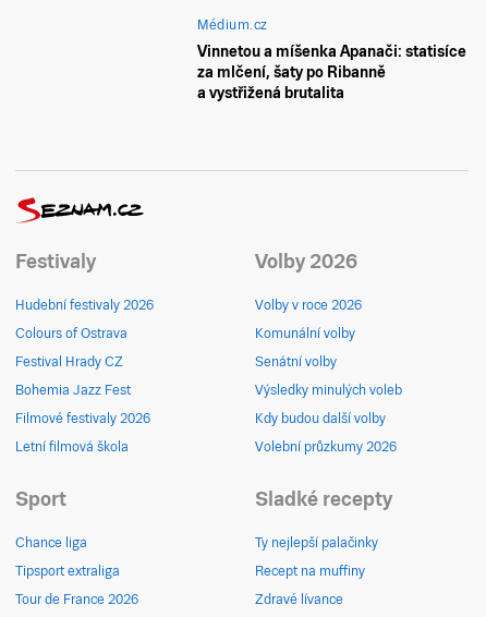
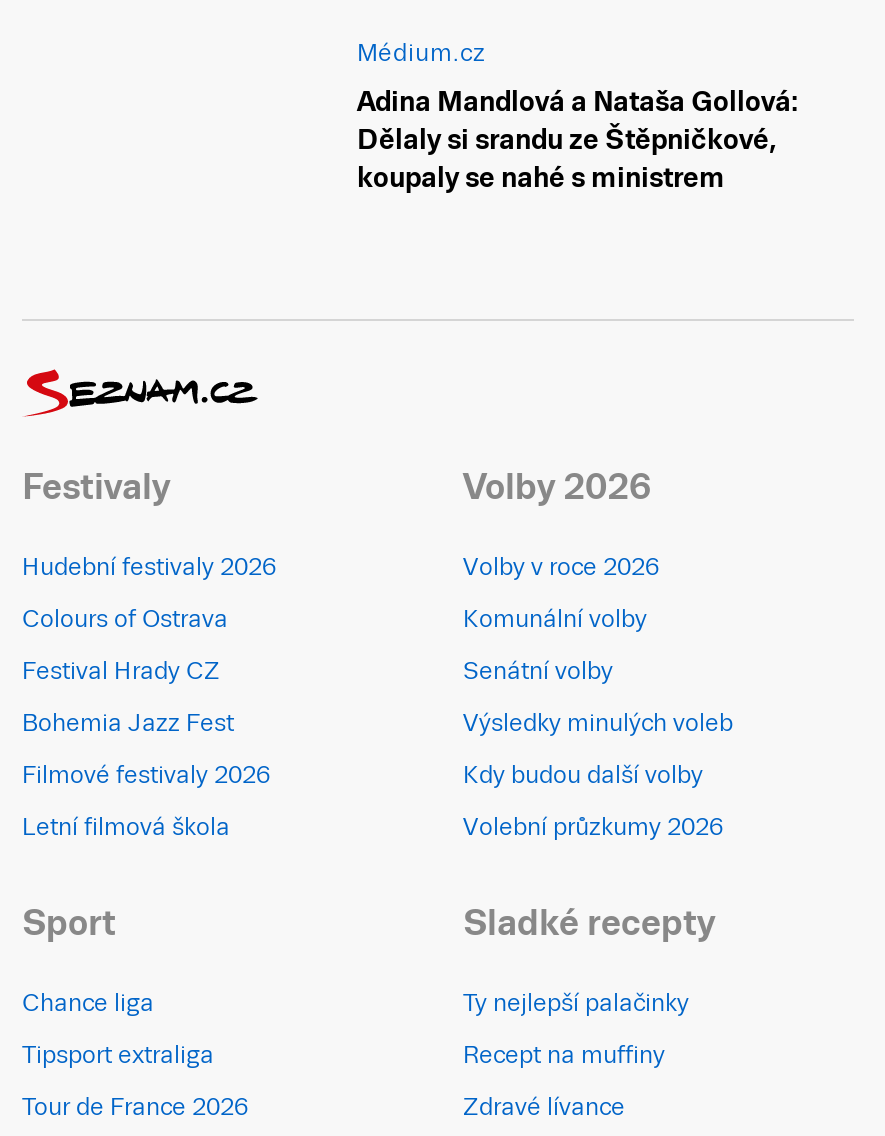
[198,43,467,102] Vinnetou a míšenka Apanači: statisíce | za mlčení, šaty po Ribanně | a vystřižená brutalita -> [357,86,799,194] Adina Mandlová a Nataša Gollová: | Dělaly si srandu ze Štěpničkové, | koupaly se nahé s ministrem

